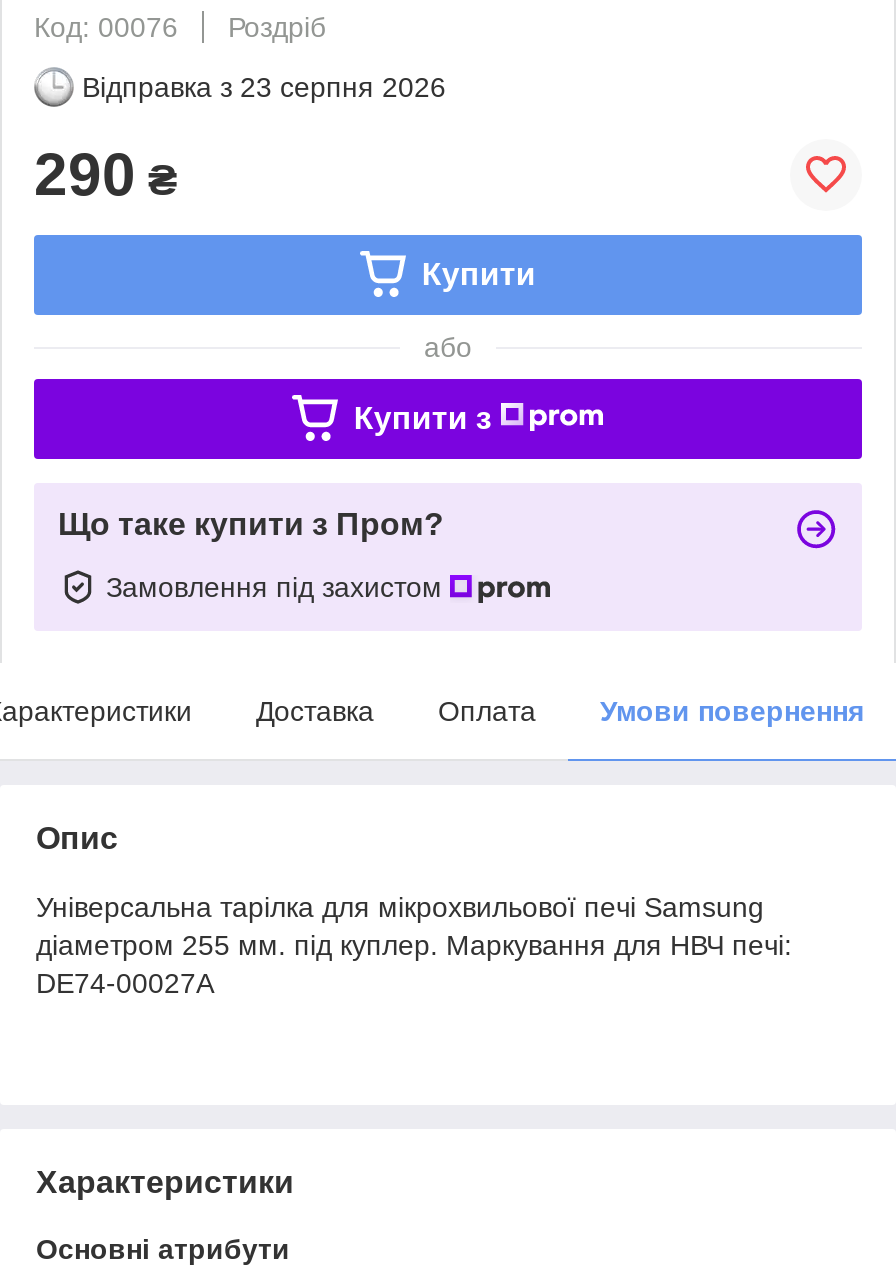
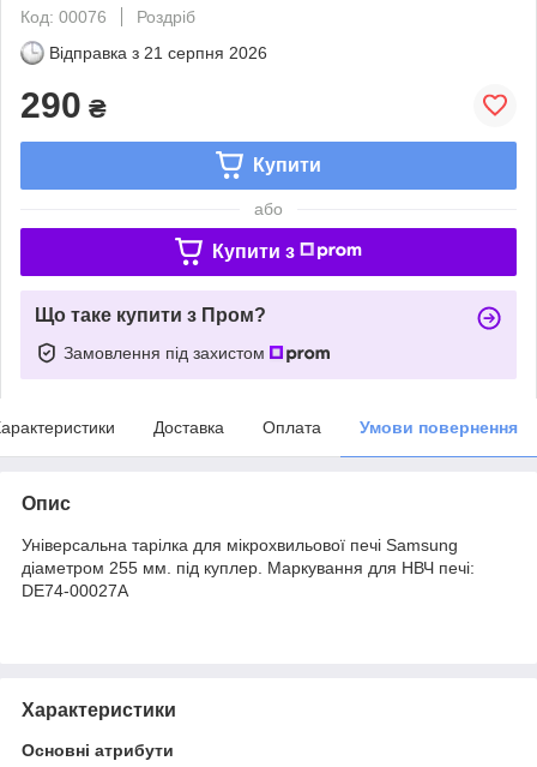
[82,71,446,103] Відправка з 23 серпня 2026 -> [49,43,267,62] Відправка з 21 серпня 2026

